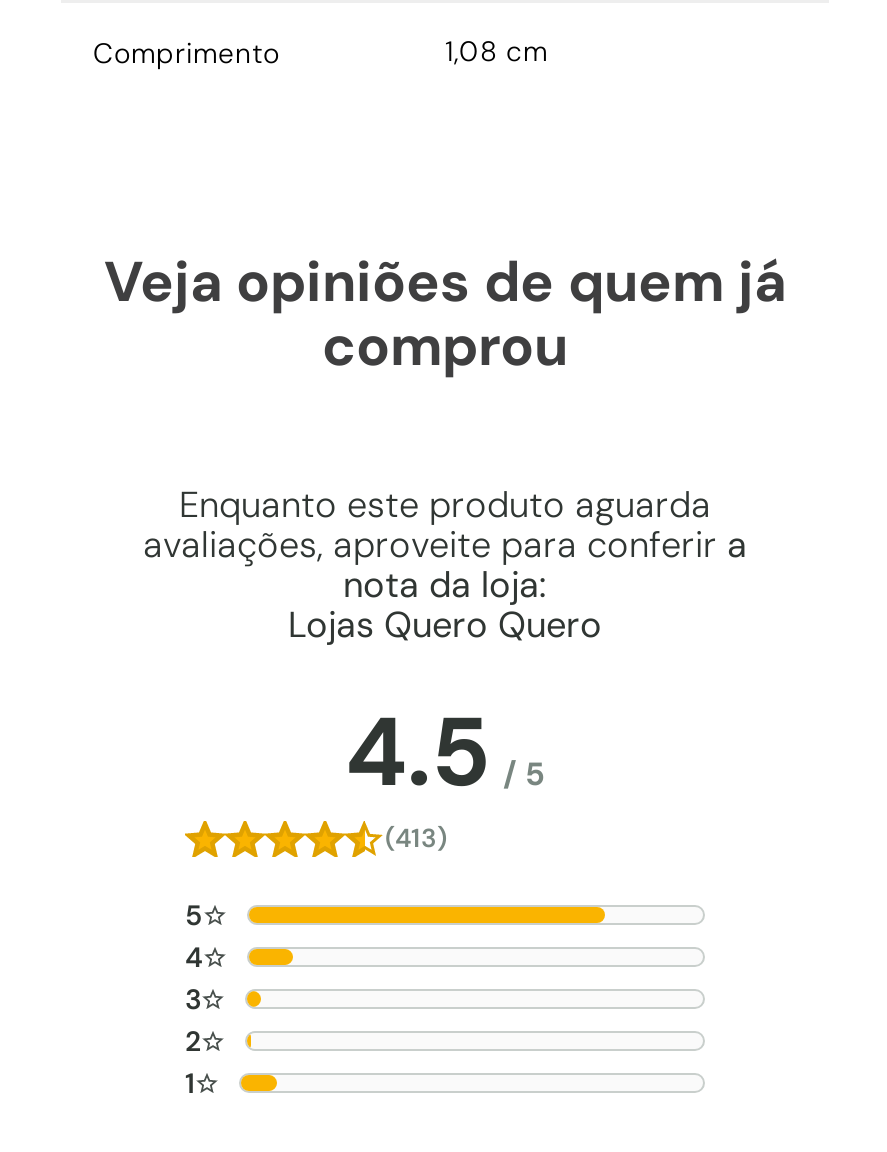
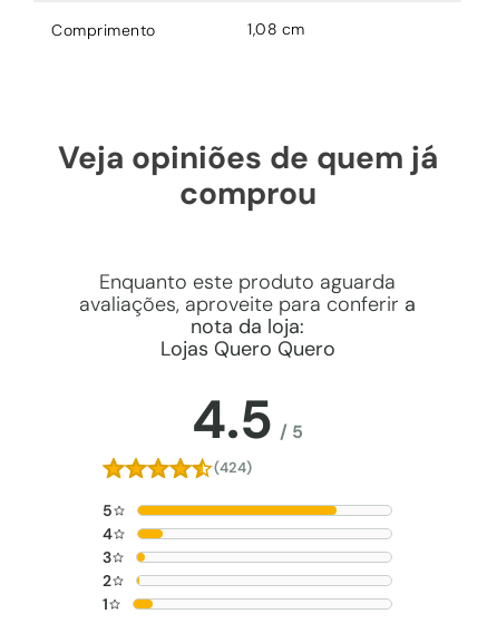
[385,821,447,855] (413) -> [214,458,252,477] (424)

